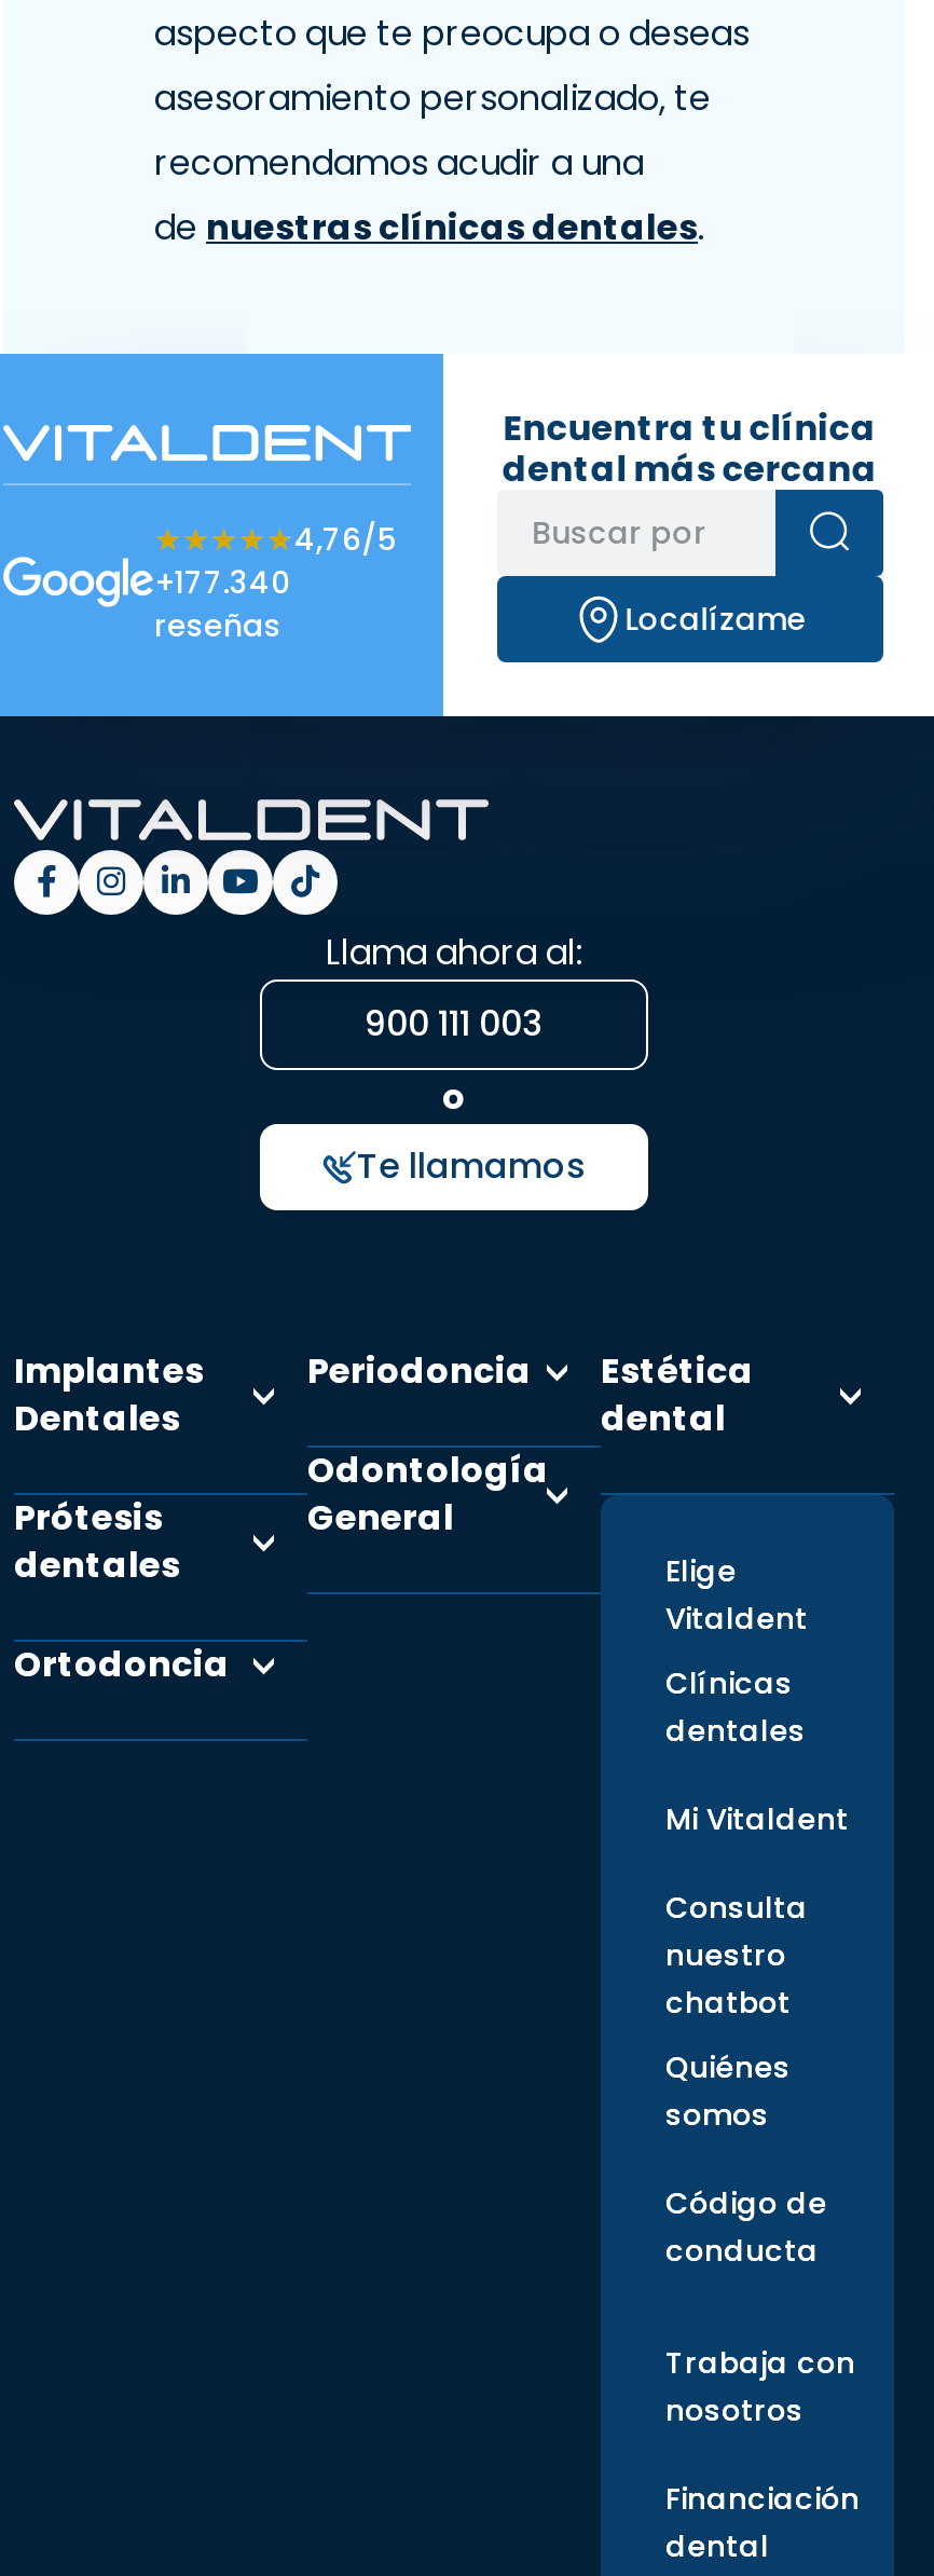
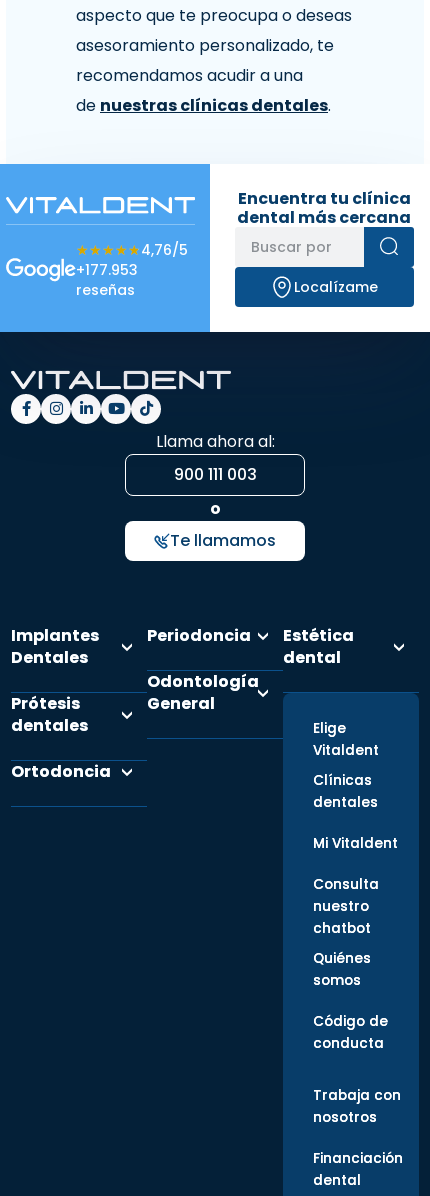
[154,560,290,603] +177.340 -> [76,259,138,279] +177.953

